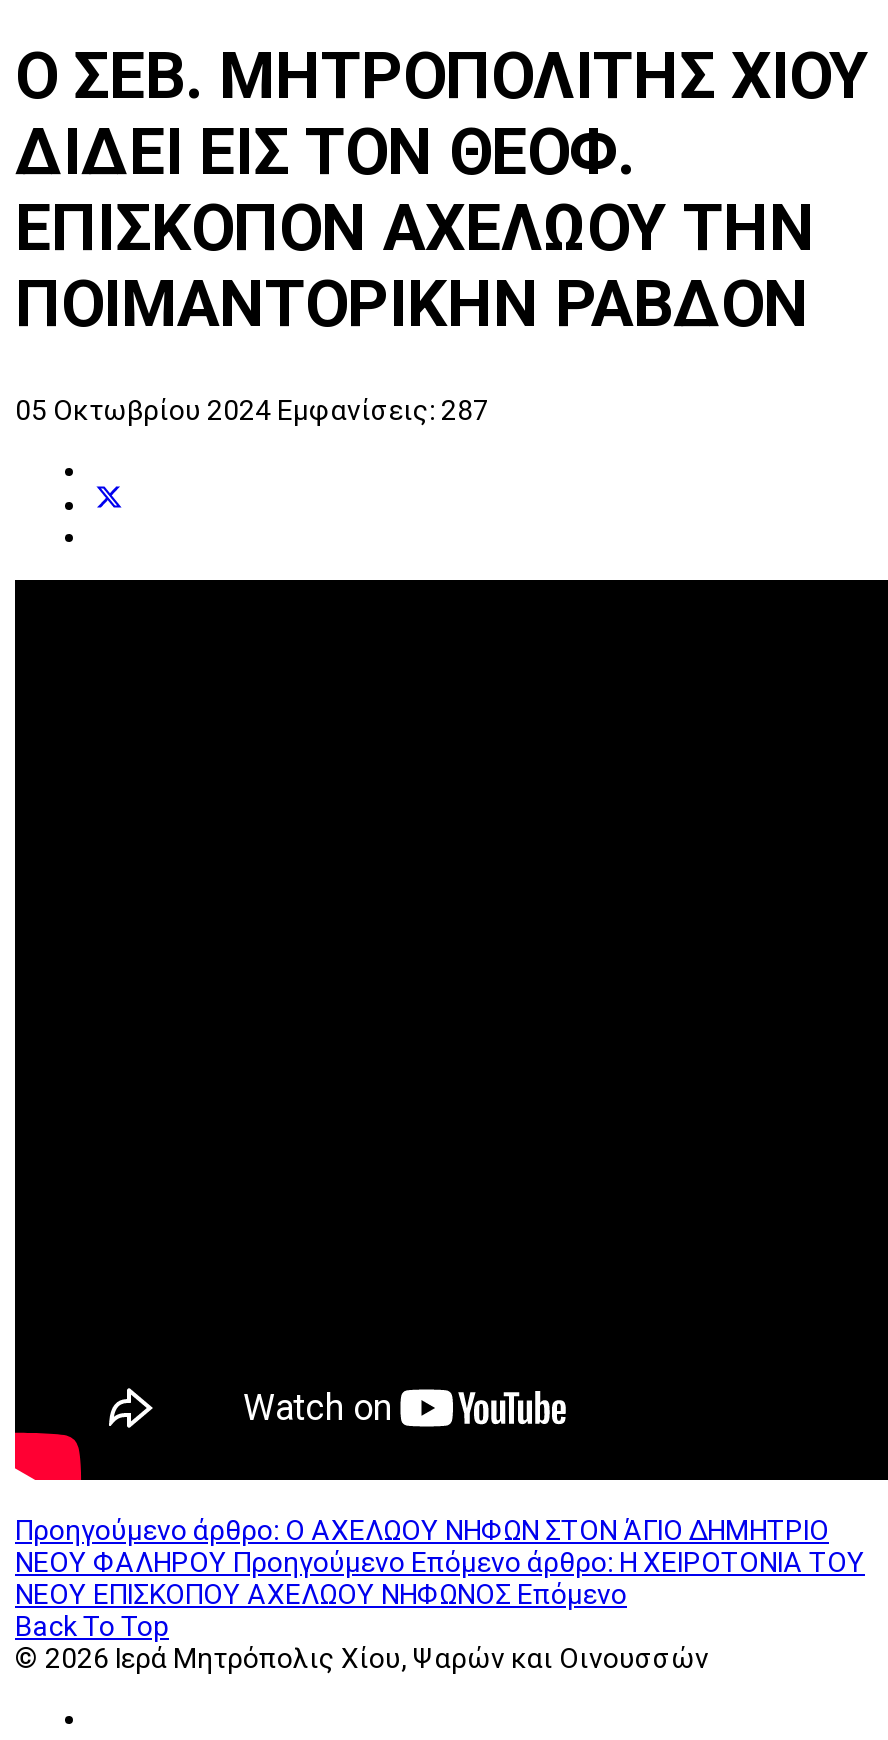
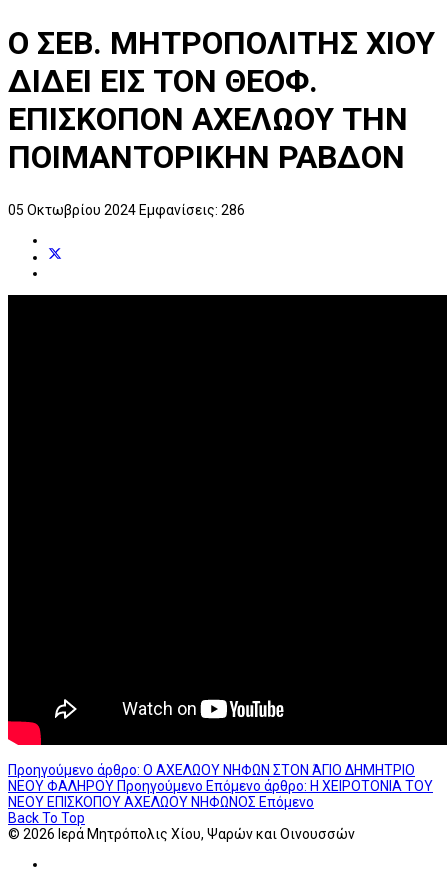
[15,395,489,427] 05 Οκτωβρίου 2024 Εμφανίσεις: 287 -> [8,202,245,218] 05 Οκτωβρίου 2024 Εμφανίσεις: 286

